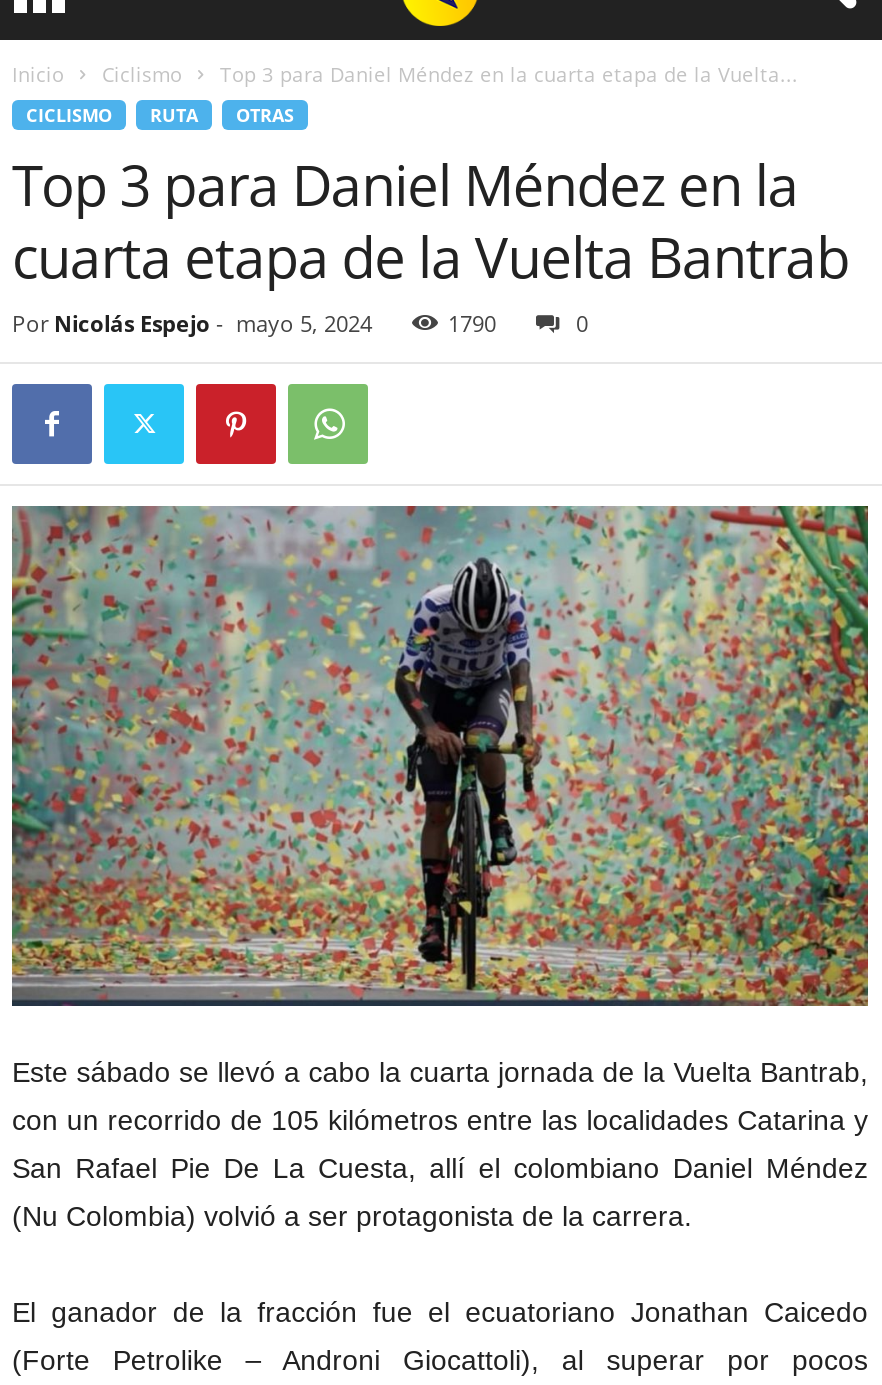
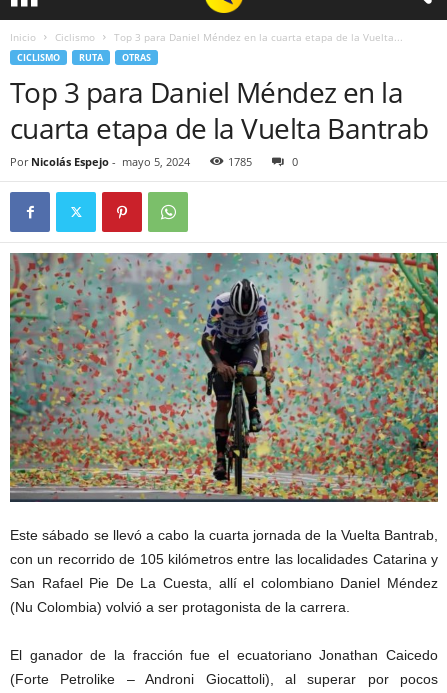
[448,308,496,338] 1790 -> [228,154,252,169] 1785

